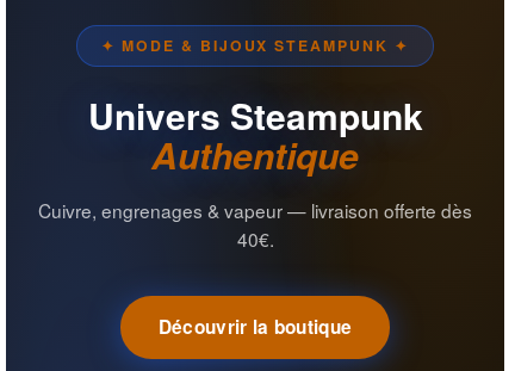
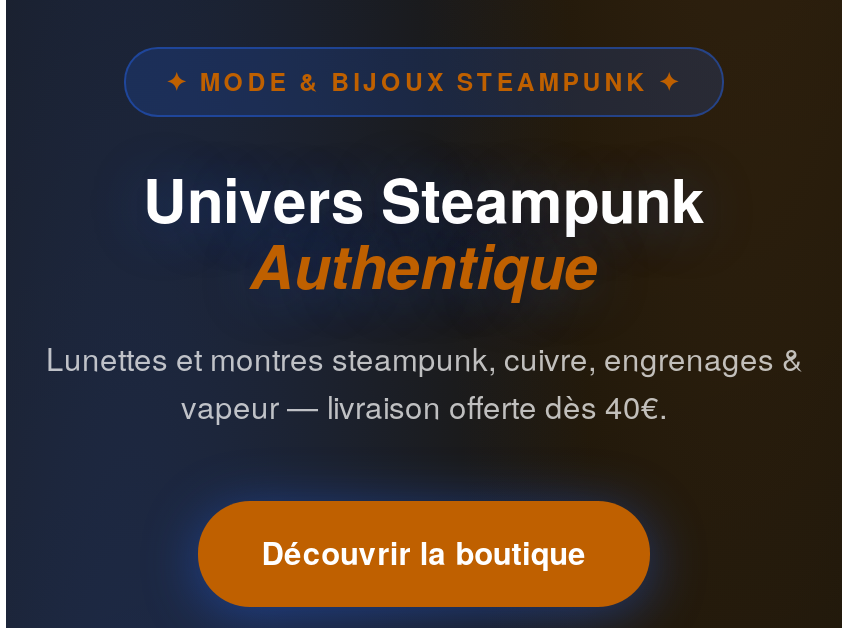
[38,196,472,251] Cuivre, engrenages & vapeur — livraison offerte dès | 40€. -> [46,335,802,427] Lunettes et montres steampunk, cuivre, engrenages & | vapeur — livraison offerte dès 40€.

